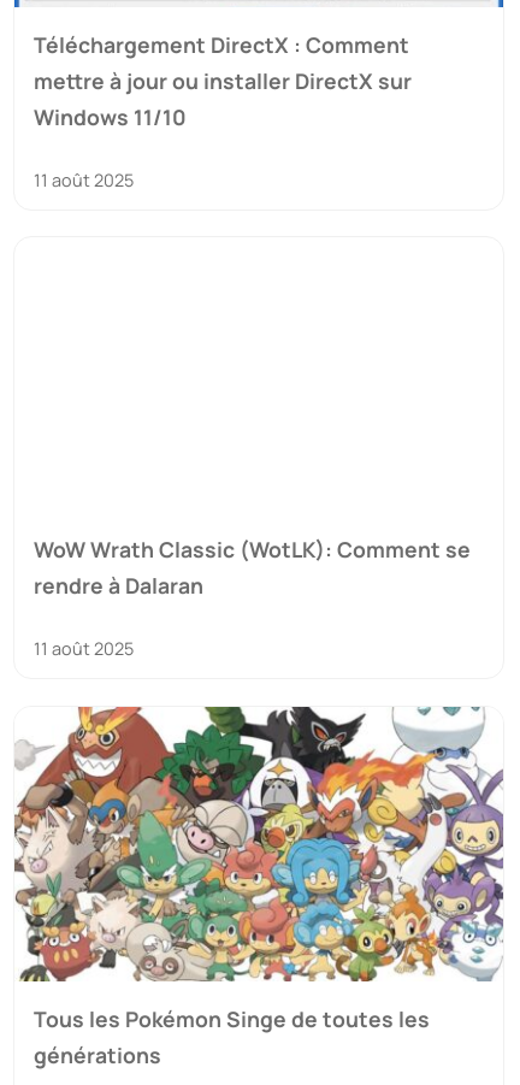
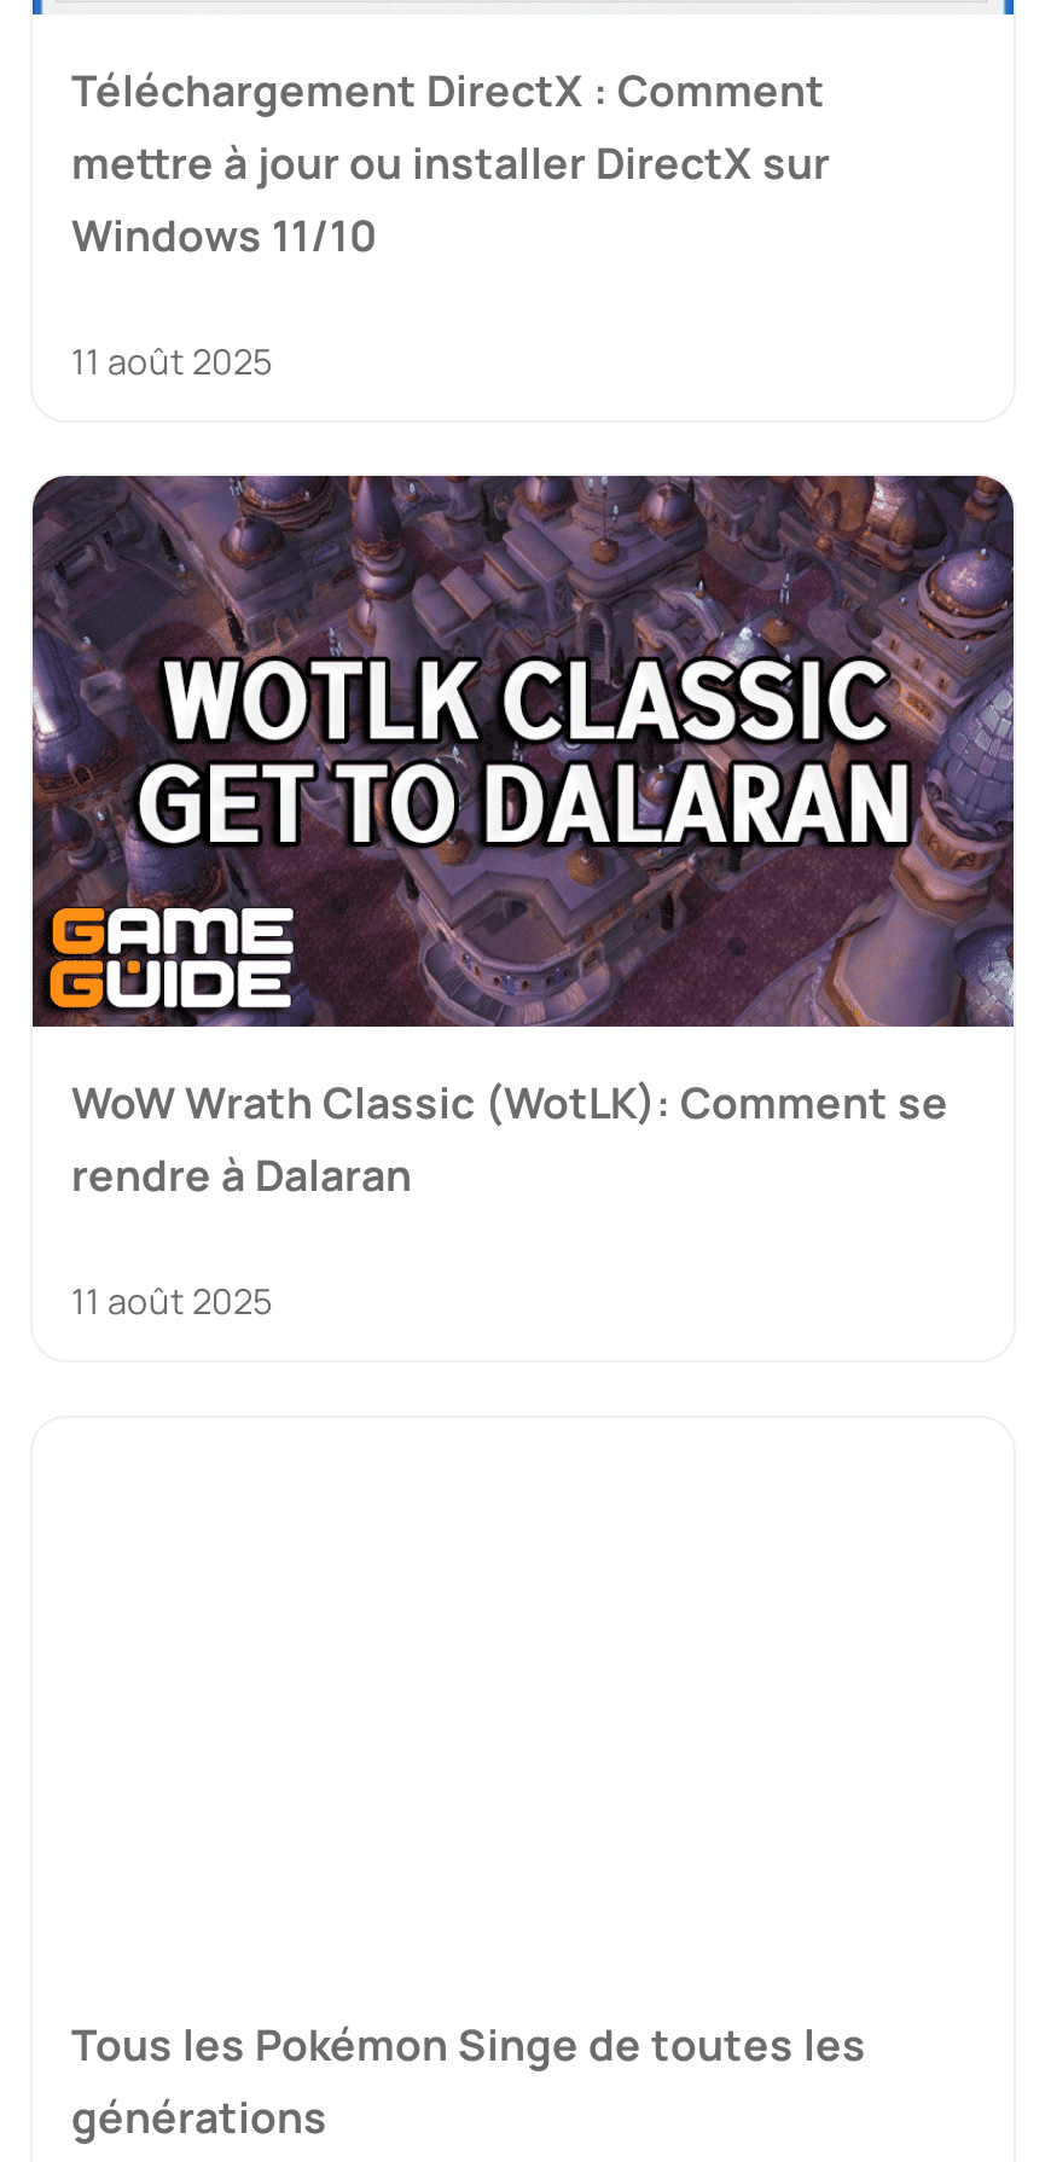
none -> [30,473,1016,1029] [image]
[13,706,504,983] [image] -> none

